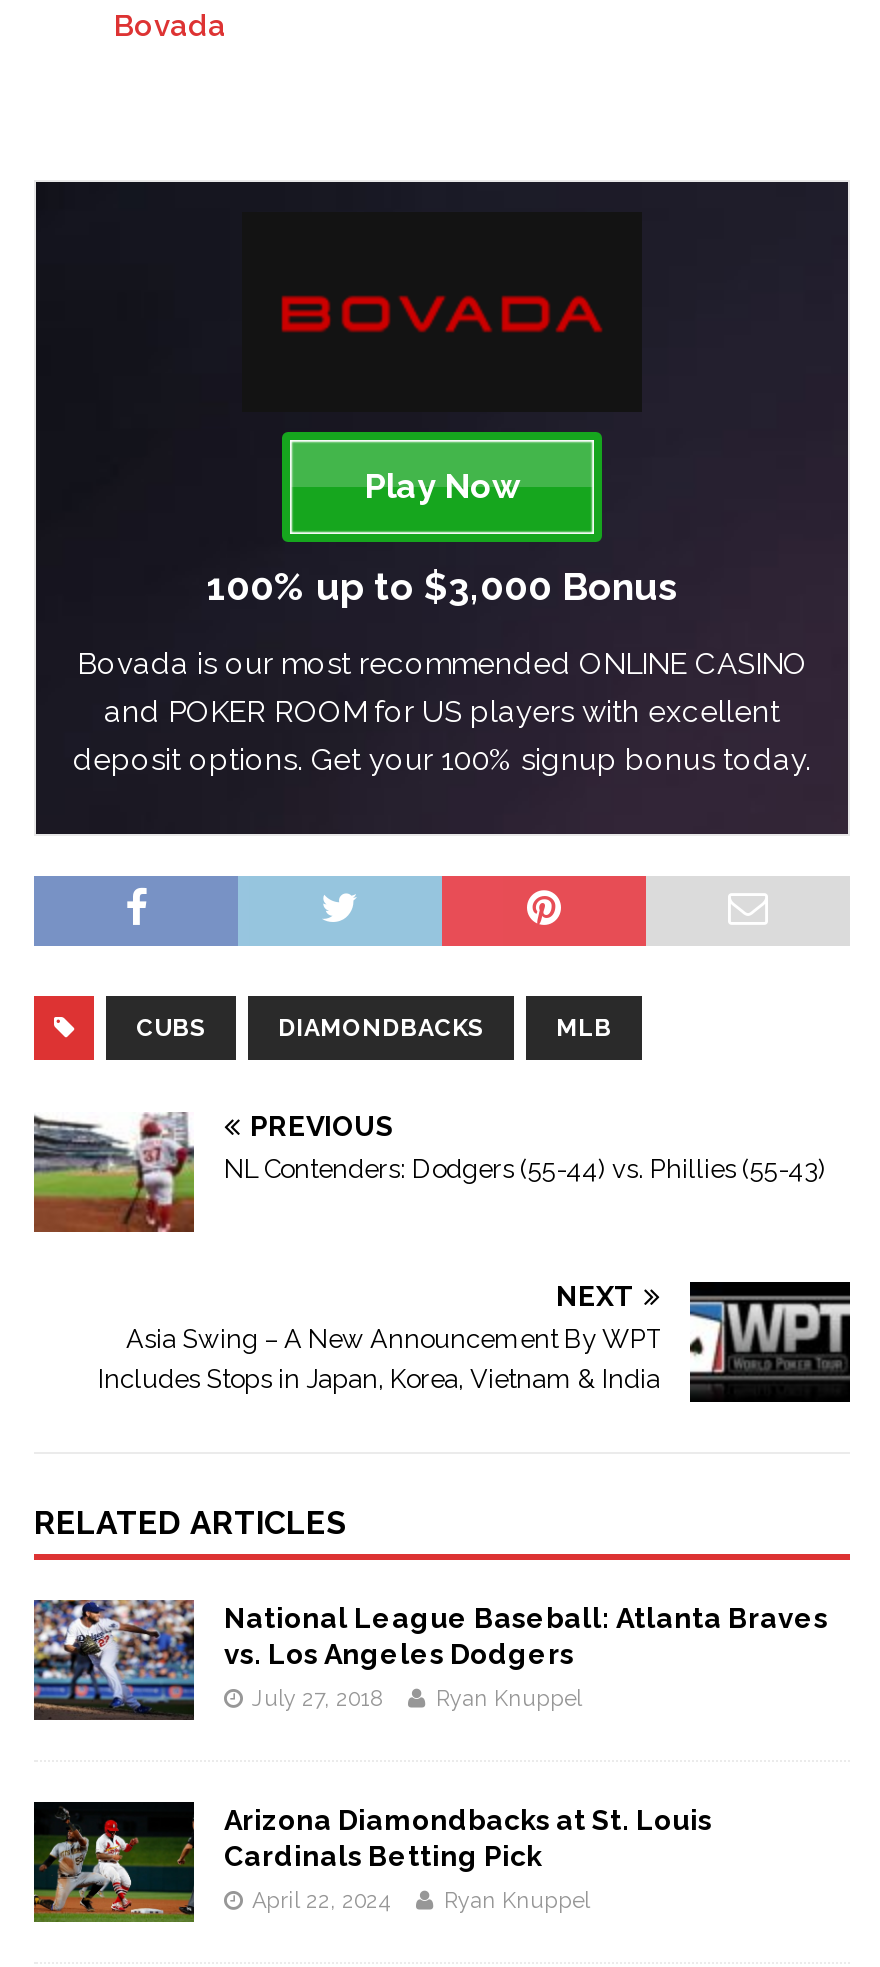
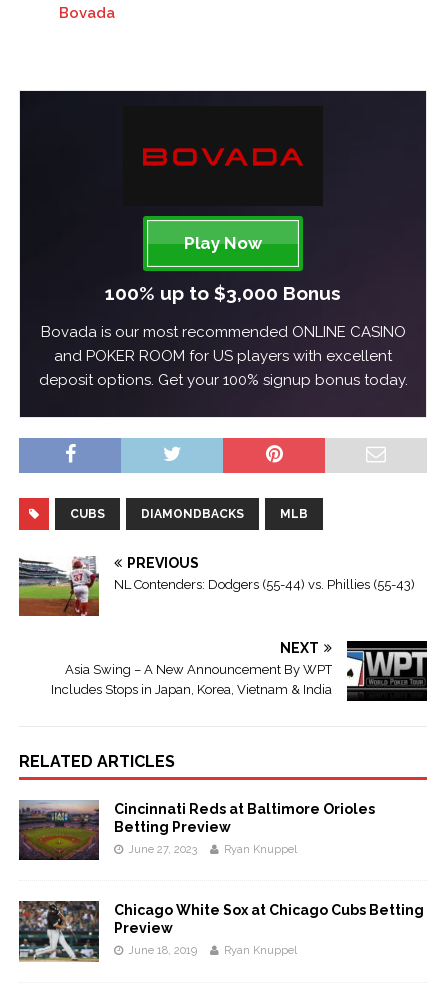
[32,1598,828,1718] [image] | National League Baseball: Atlanta Braves | vs. Los Angeles Dodgers -> [18,800,375,860] [image] | Cincinnati Reds at Baltimore Orioles | Betting Preview
[252,1687,382,1713] July 27, 2018 -> [128,843,197,856] June 27, 2023
[32,1800,712,1922] [image] | Arizona Diamondbacks at St. Louis | Cardinals Betting Pick -> [18,900,424,963] [image] | Chicago White Sox at Chicago Cubs Betting | Preview
[252,1889,390,1915] April 22, 2024 -> [128,944,197,957] June 18, 2019

